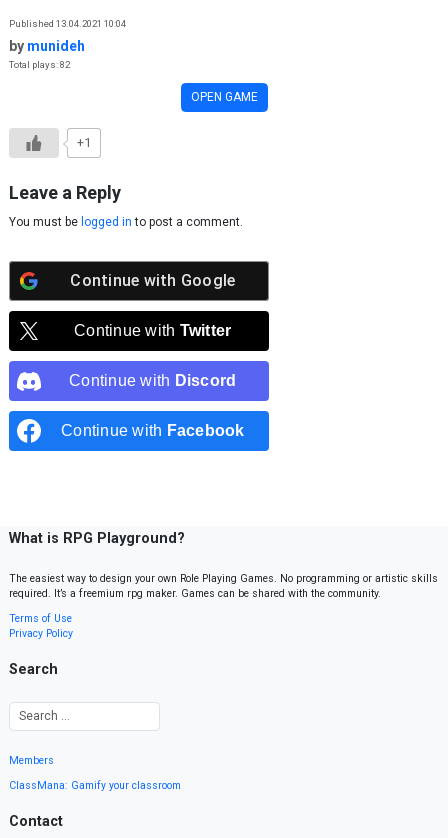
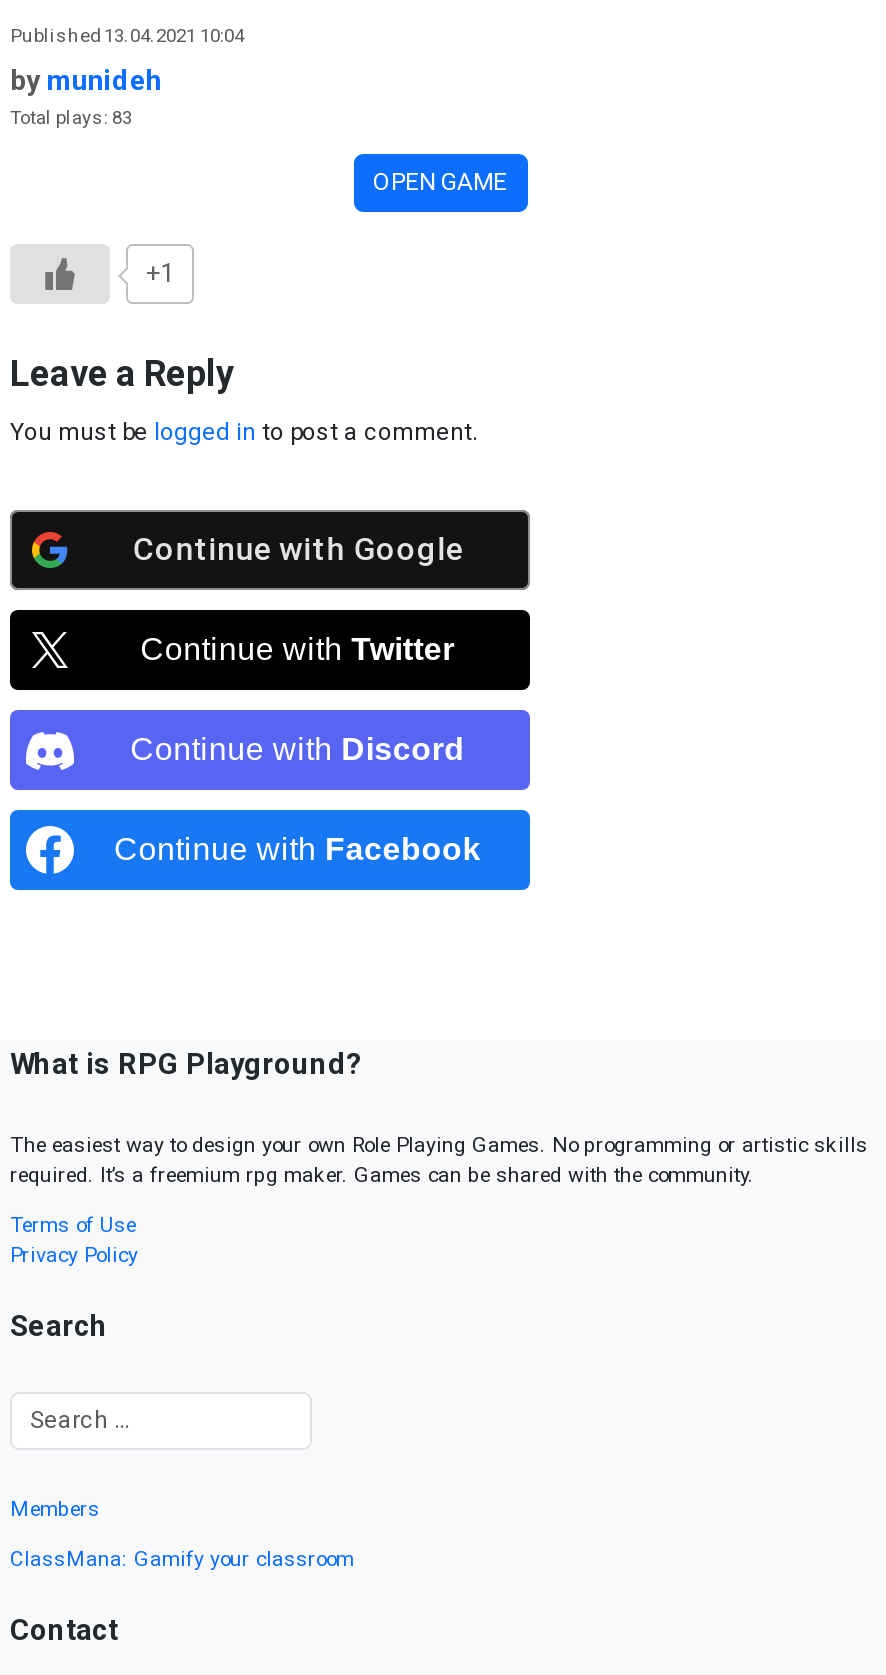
[9,58,70,69] Total plays: 82 -> [10,105,132,127] Total plays: 83

